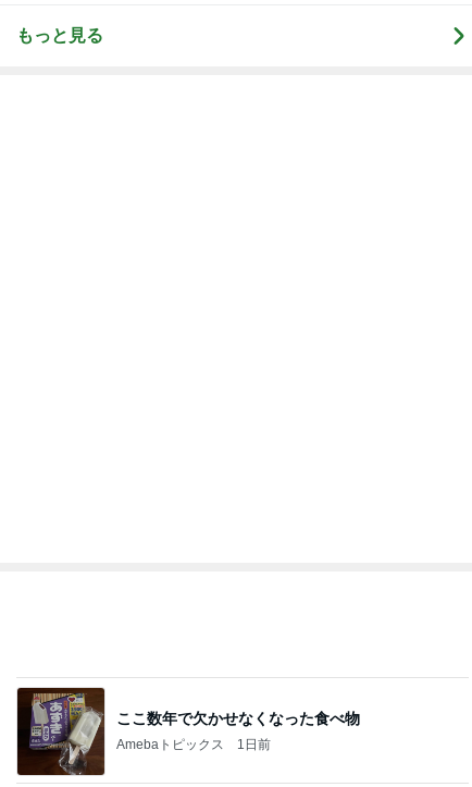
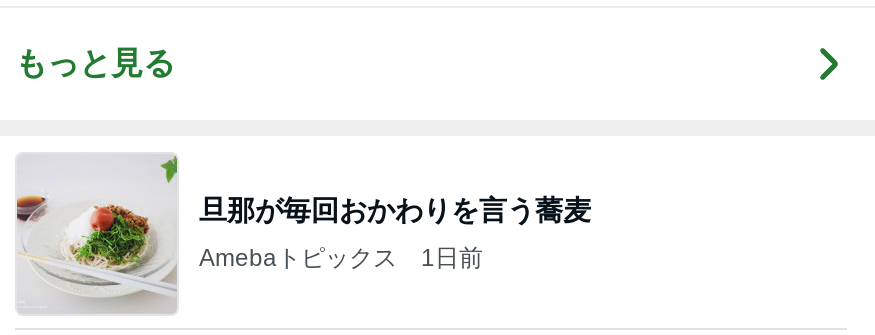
[16,687,360,776] [image] | ここ数年で欠かせなくなった食べ物 -> [15,154,591,314] [image] | 旦那が毎回おかわりを言う蕎麦

